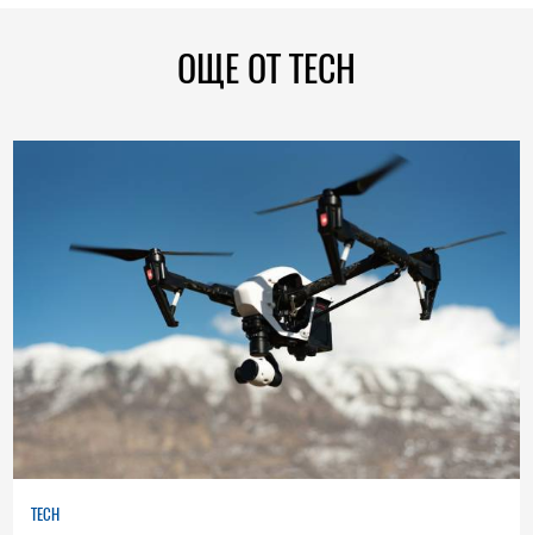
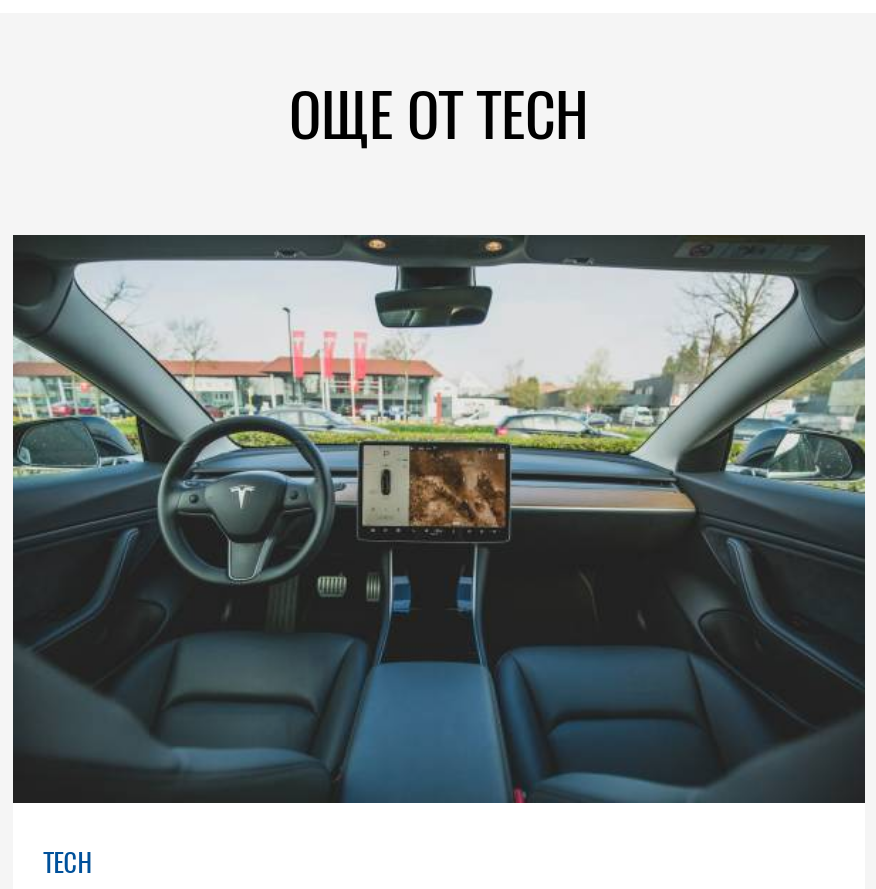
[12,139,521,480] [image] -> [11,232,867,806] [image]

